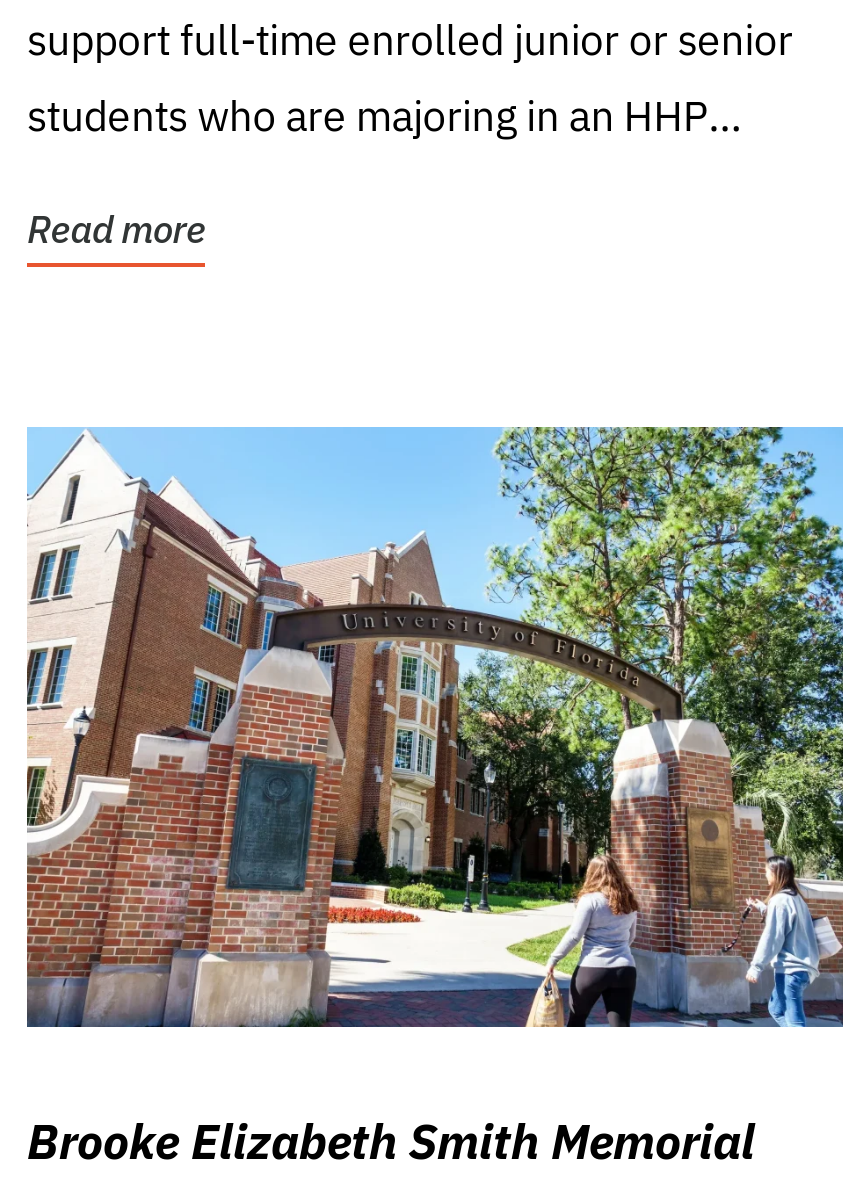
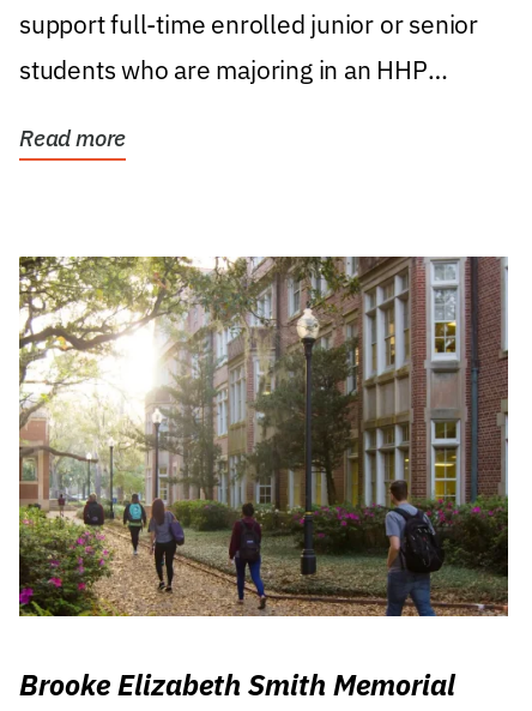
[25,425,845,1029] [image] -> [18,255,509,617] [image]

